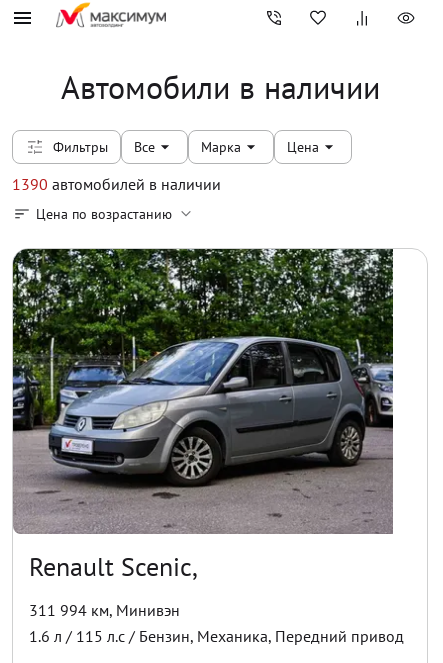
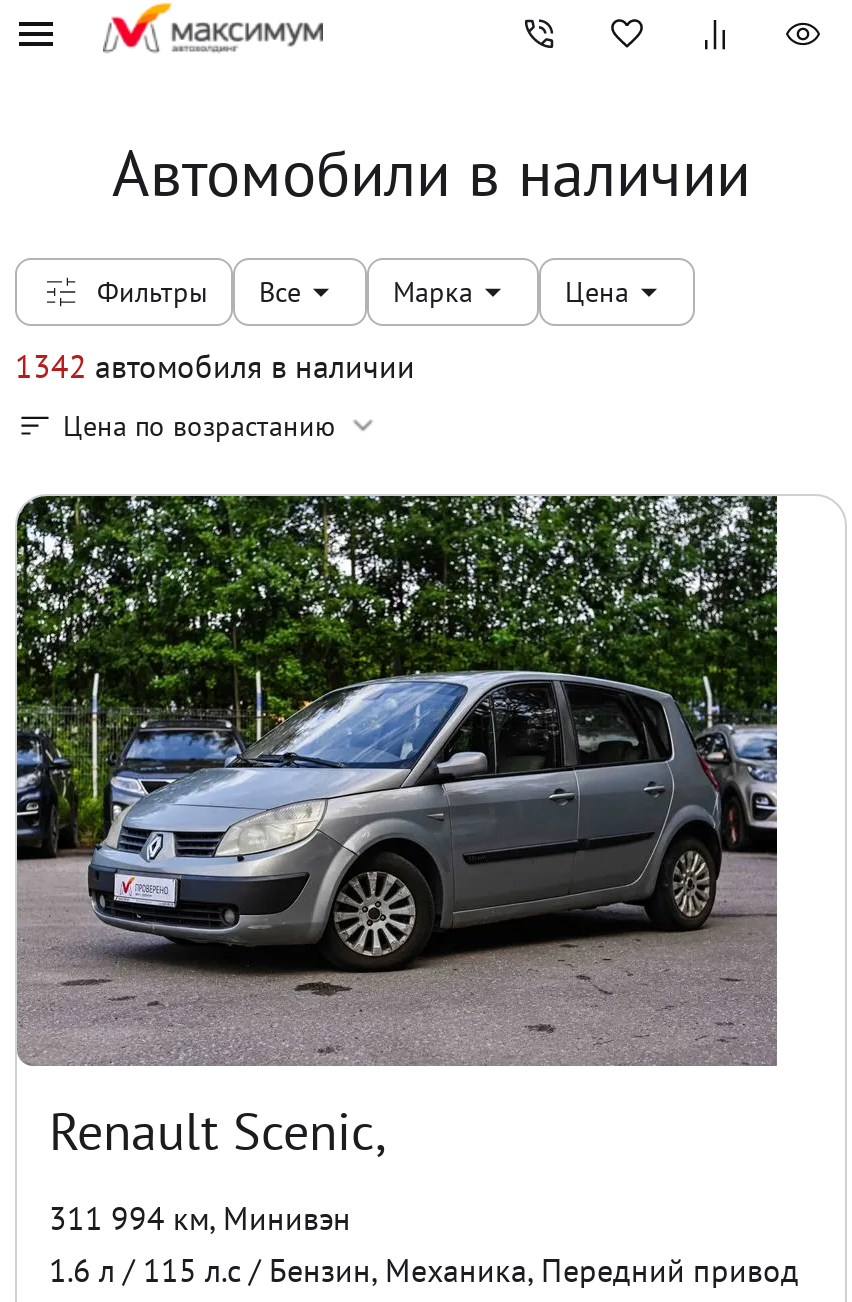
[12,174,221,194] 1390 автомобилей в наличии -> [15,346,415,386] 1342 автомобиля в наличии

